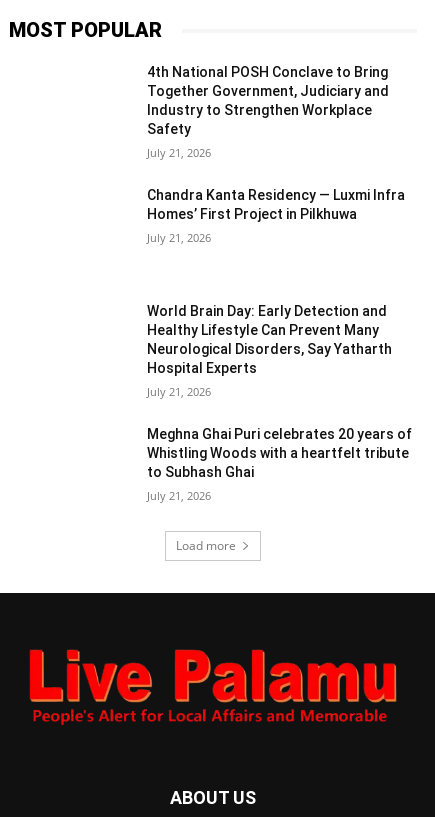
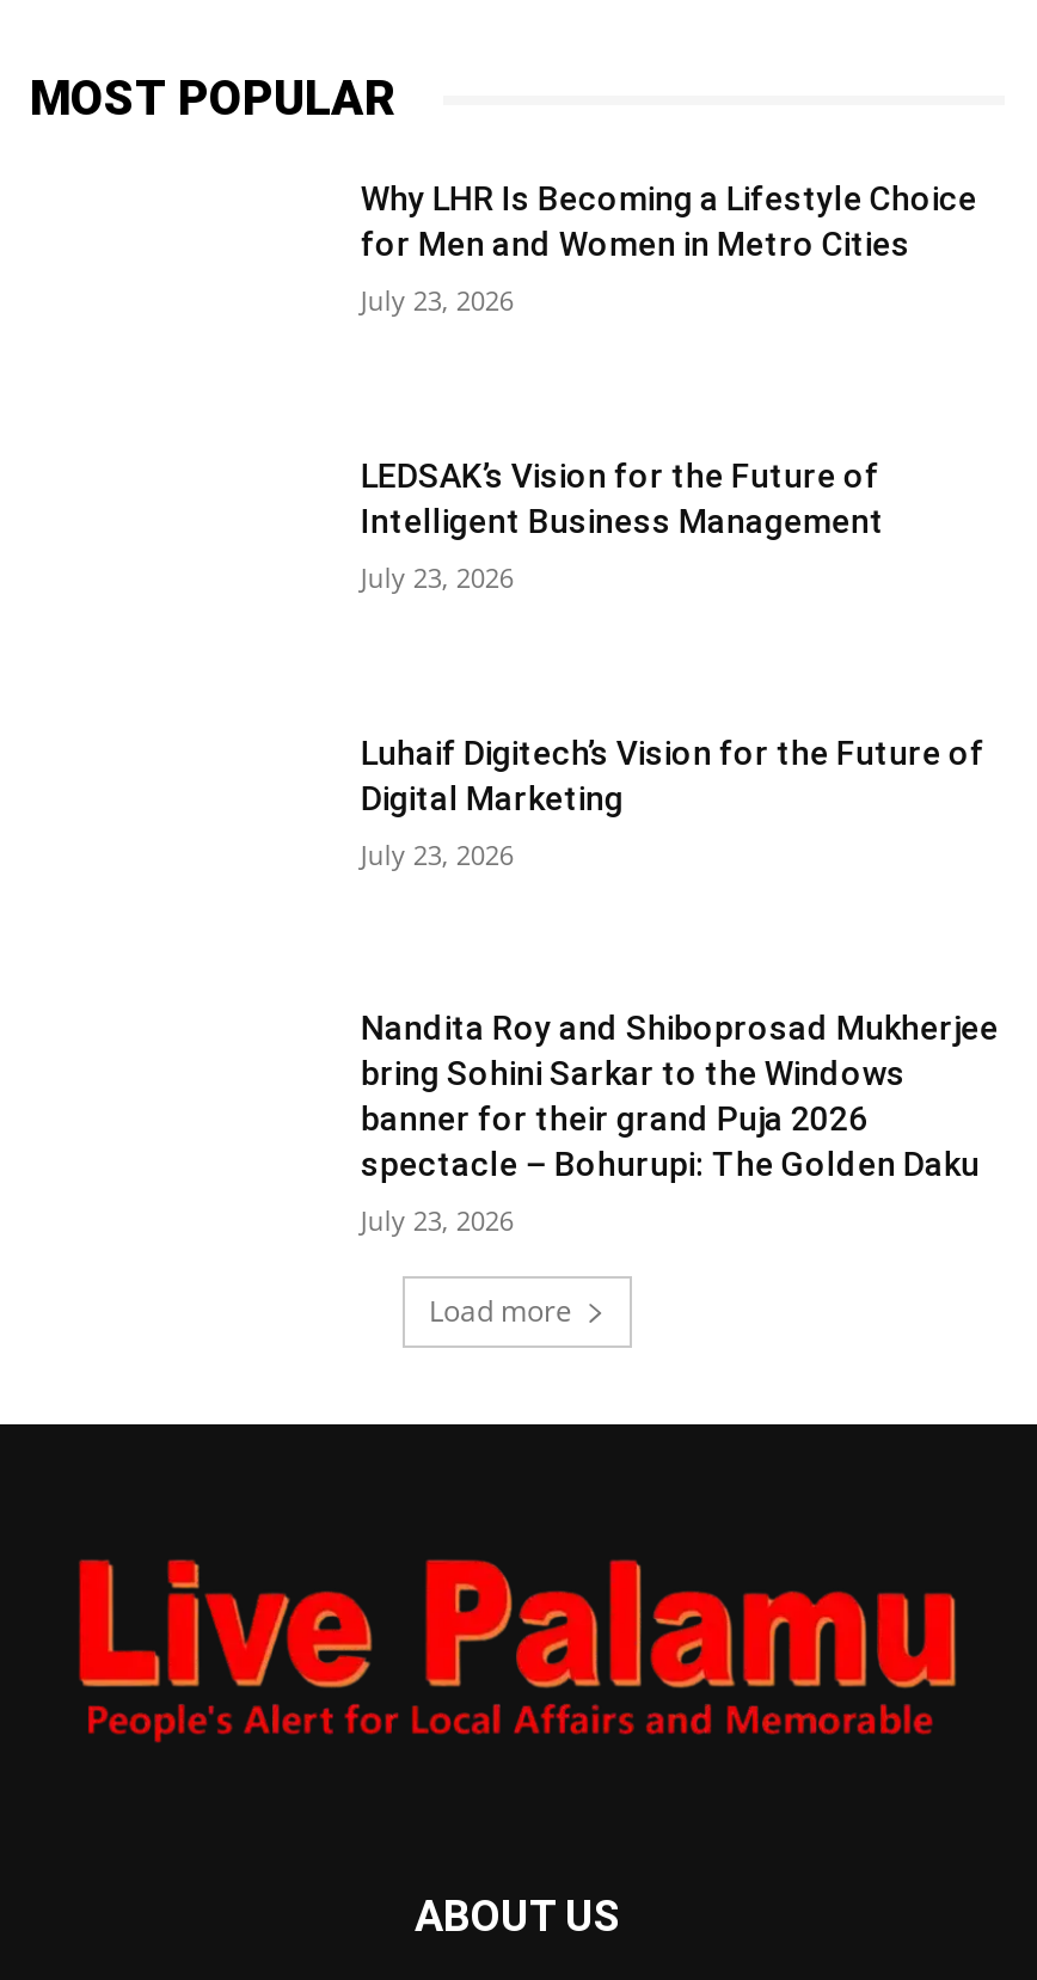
[147,64,389,137] 4th National POSH Conclave to Bring | Together Government, Judiciary and | Industry to Strengthen Workplace | Safety -> [361,180,977,264] Why LHR Is Becoming a Lifestyle Choice | for Men and Women in Metro Cities
[147,145,211,160] July 21, 2026 -> [361,283,513,319] July 23, 2026
[147,187,405,222] Chandra Kanta Residency — Luxmi Infra | Homes’ First Project in Pilkhuwa -> [361,456,884,540] LEDSAK’s Vision for the Future of | Intelligent Business Management
[147,230,211,245] July 21, 2026 -> [361,559,513,595] July 23, 2026
[147,303,392,376] World Brain Day: Early Detection and | Healthy Lifestyle Can Prevent Many | Neurological Disorders, Say Yatharth | Hospital Experts -> [361,733,984,816] Luhaif Digitech’s Vision for the Future of | Digital Marketing
[147,384,211,399] July 21, 2026 -> [361,835,513,871] July 23, 2026
[147,426,412,480] Meghna Ghai Puri celebrates 20 years of | Whistling Woods with a heartfelt tribute | to Subhash Ghai -> [361,1009,999,1184] Nandita Roy and Shiboprosad Mukherjee | bring Sohini Sarkar to the Windows | banner for their grand Puja 2026 | spectacle – Bohurupi: The Golden Daku
[147,488,211,503] July 21, 2026 -> [361,1203,513,1239] July 23, 2026

